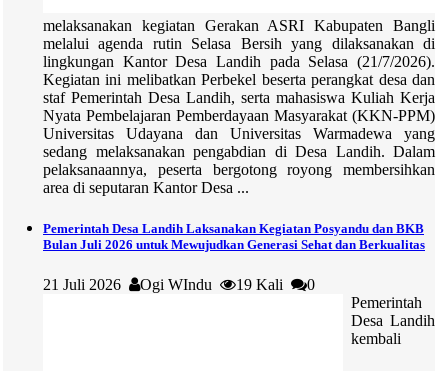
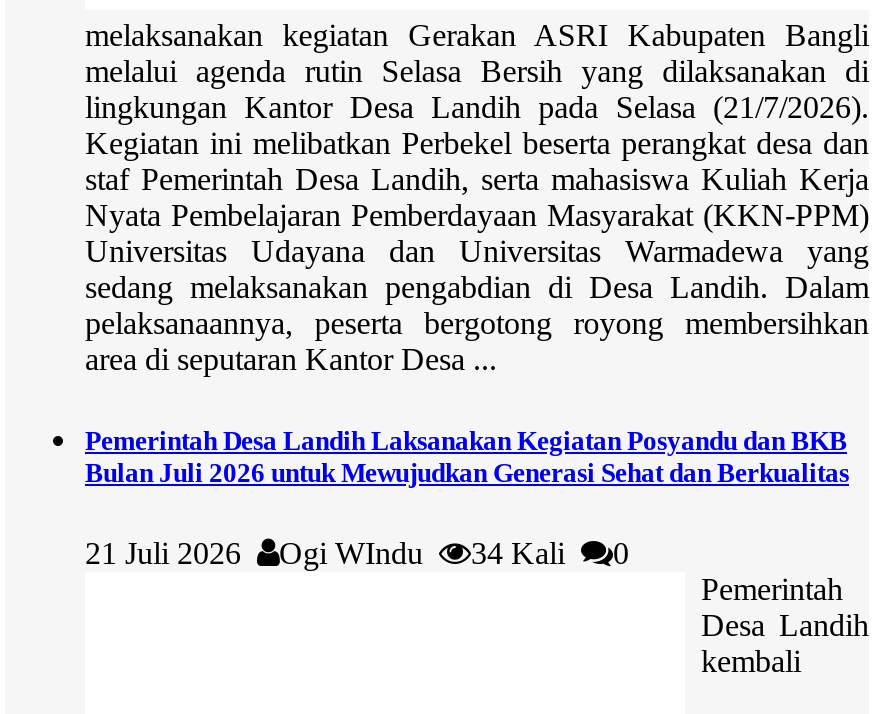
[43,276,319,293] 21 Juli 2026 Ogi WIndu 19 Kali 0 -> [85,535,637,569] 21 Juli 2026 Ogi WIndu 34 Kali 0

